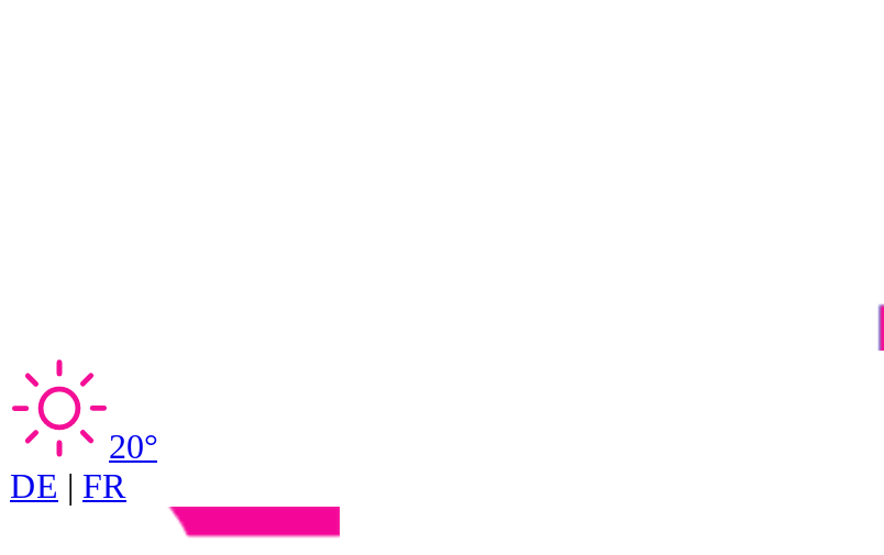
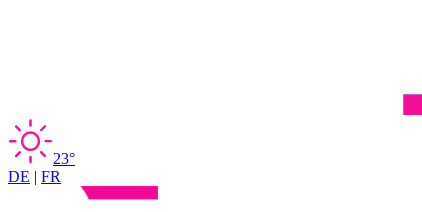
[109,428,157,465] 20° -> [53,150,75,167] 23°

